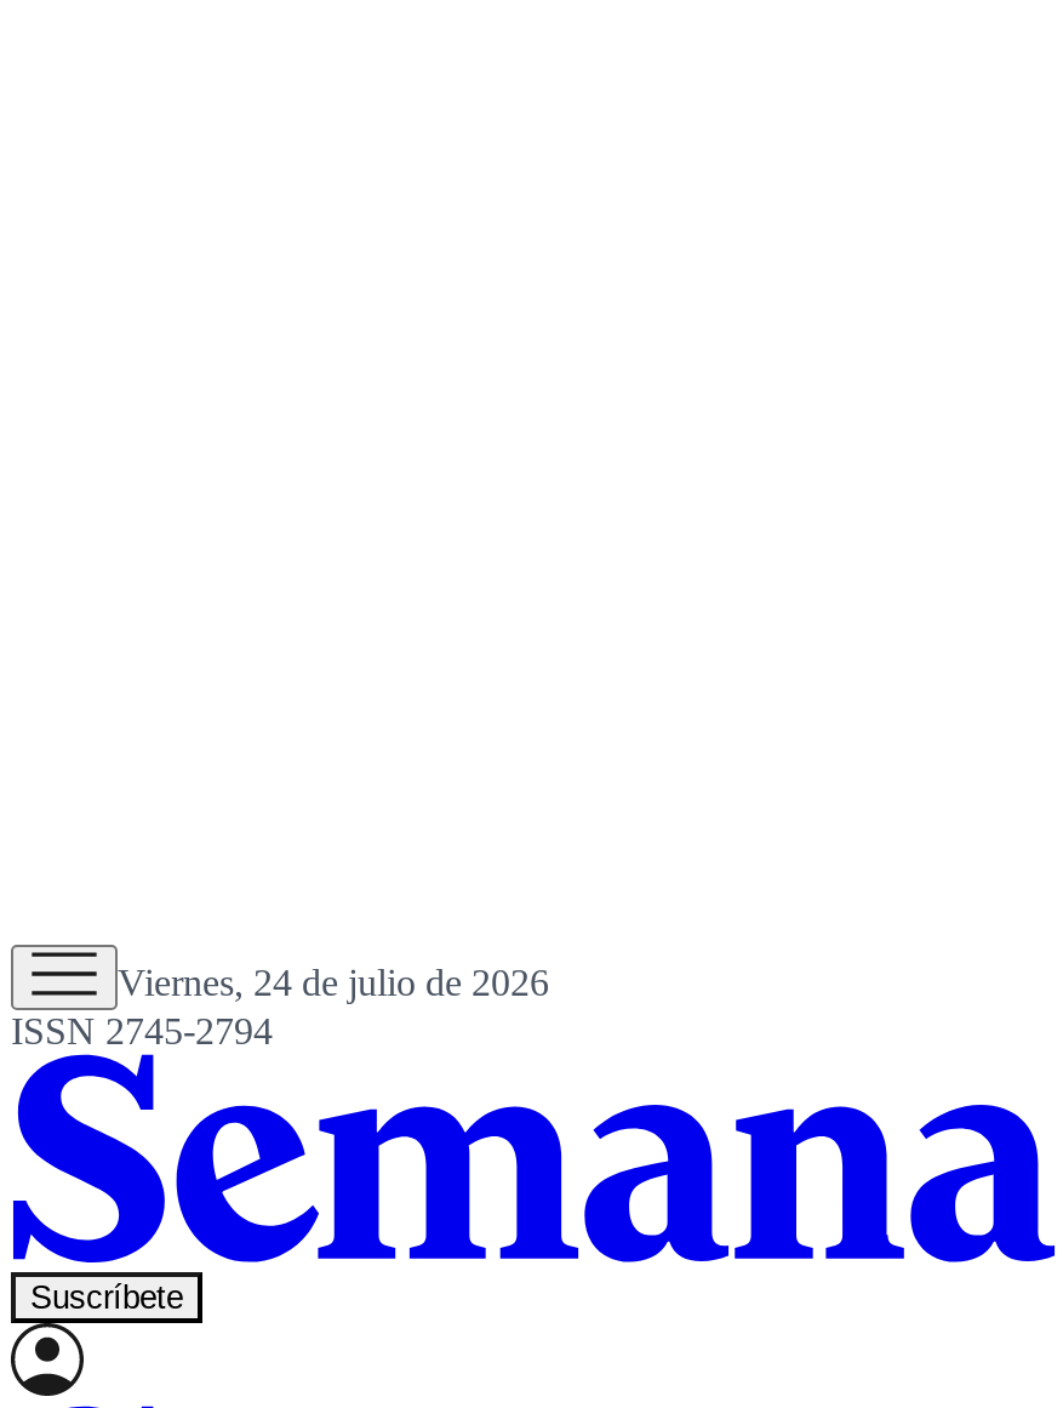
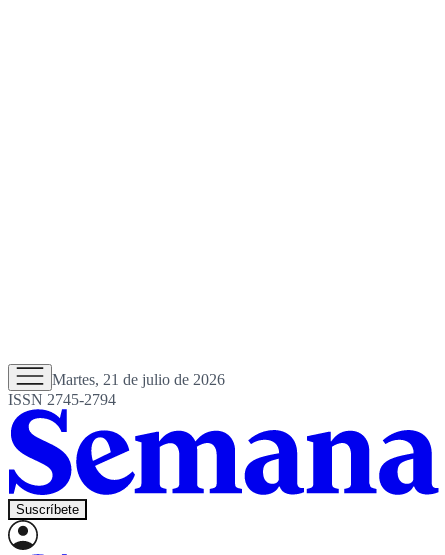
[118,962,549,1003] Viernes, 24 de julio de 2026 -> [52,371,225,388] Martes, 21 de julio de 2026

